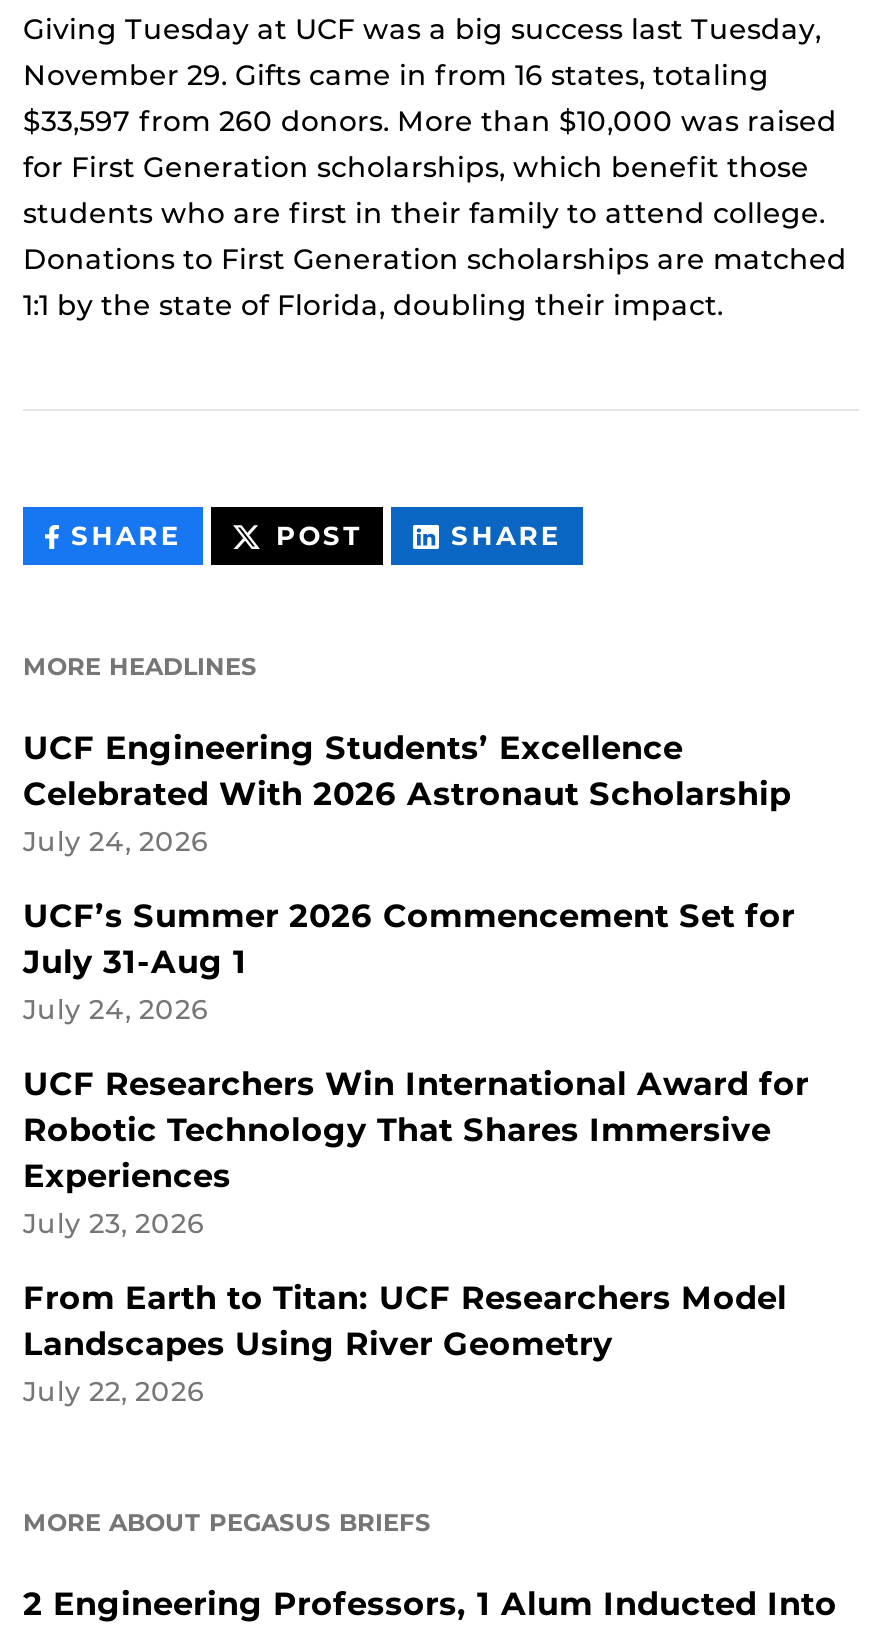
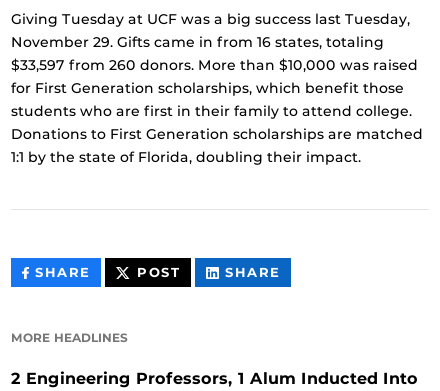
[23,730,809,1408] UCF Engineering Students’ Excellence | Celebrated With 2026 Astronaut Scholarship | July 24, 2026 | UCF’s Summer 2026 Commencement Set for | July 31-Aug 1 | July 24, 2026 | UCF Researchers Win International Award for | Robotic Technology That Shares Immersive | Experiences | July 23, 2026 | From Earth to Titan: UCF Researchers Model | Landscapes Using River Geometry | July 22, 2026 -> none
[23,1508,431,1538] MORE ABOUT PEGASUS BRIEFS -> none

